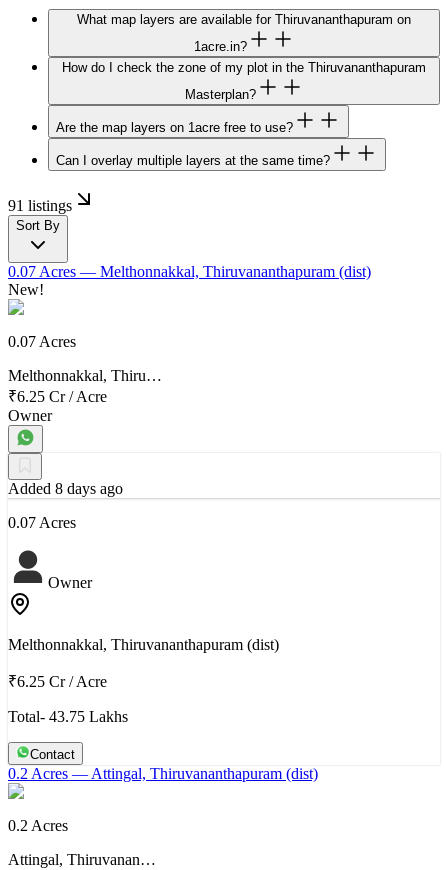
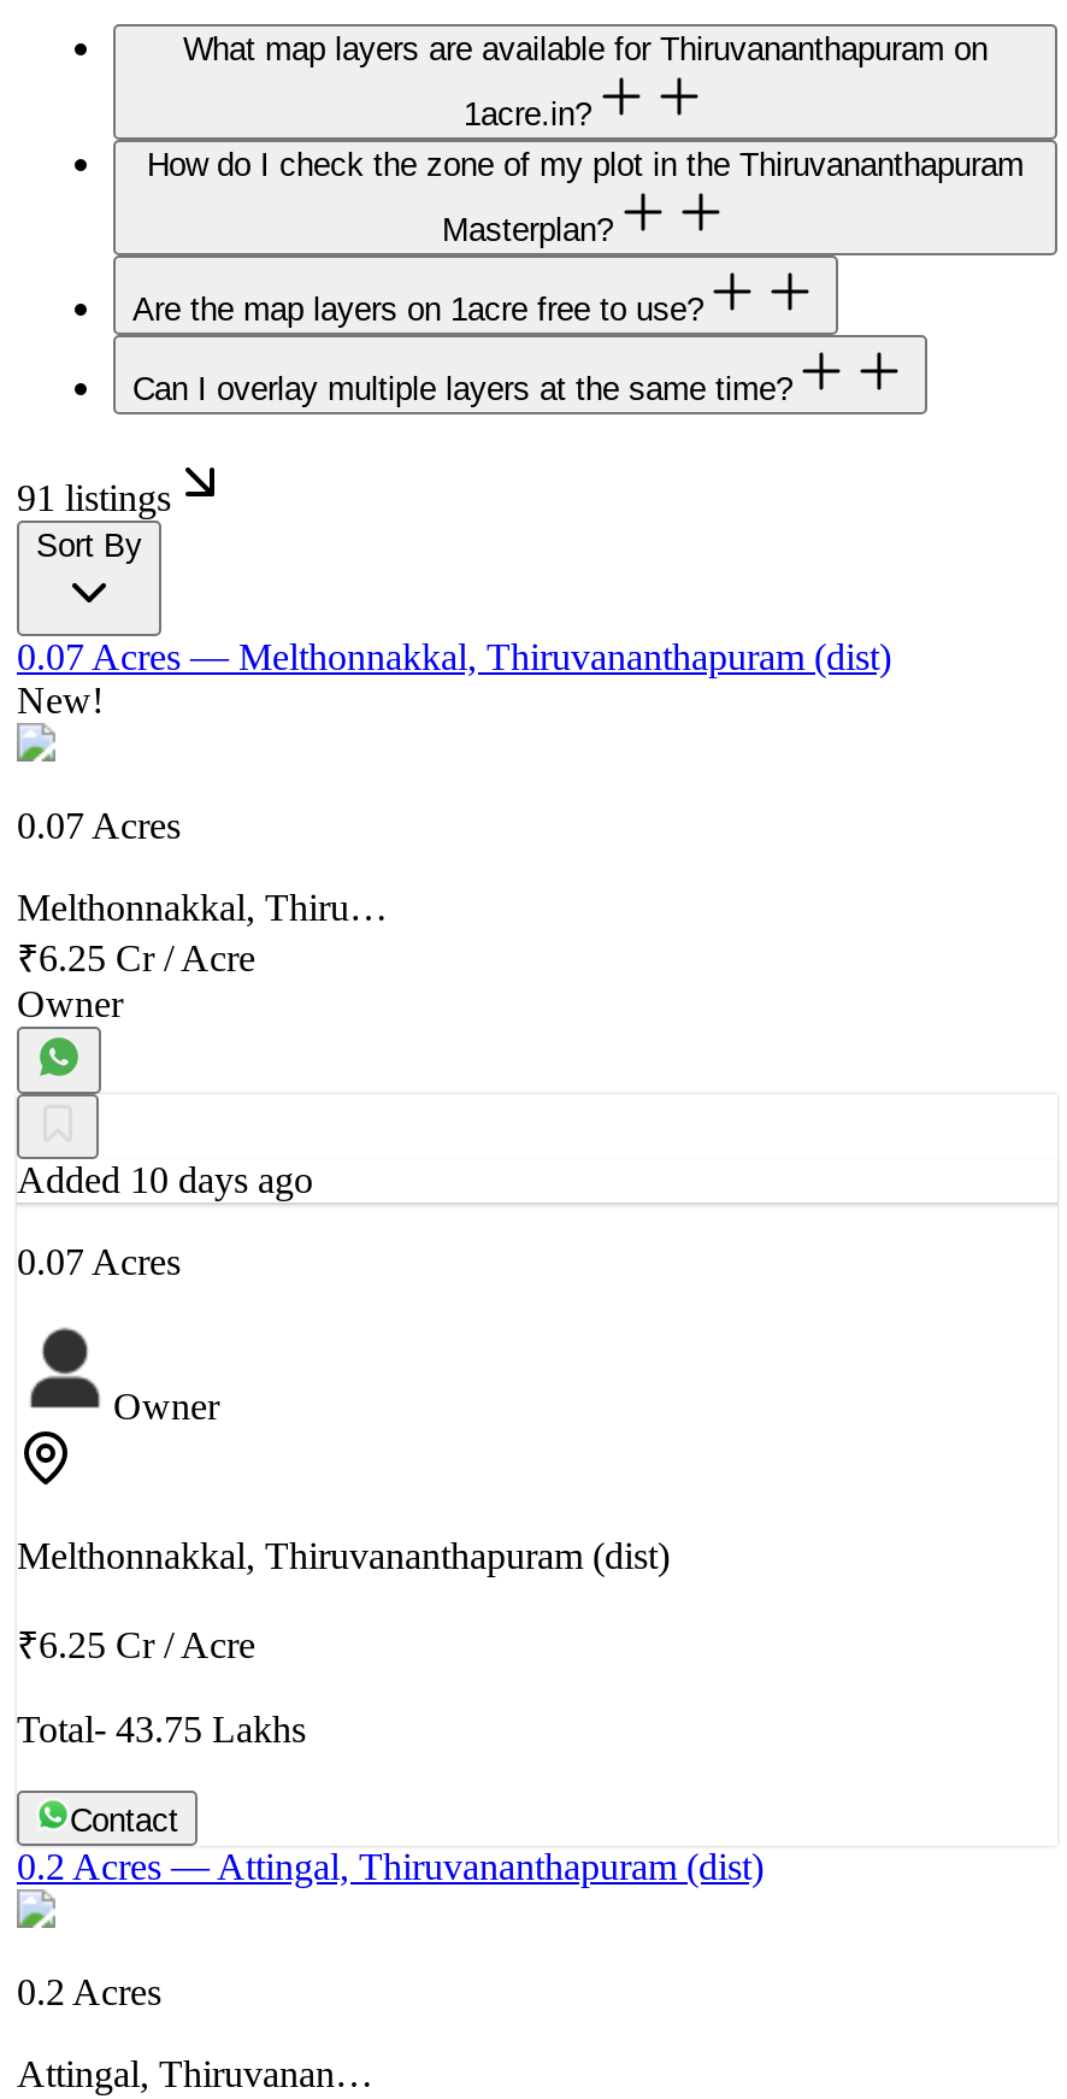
[8,480,123,497] Added 8 days ago -> [17,1158,313,1199] Added 10 days ago

